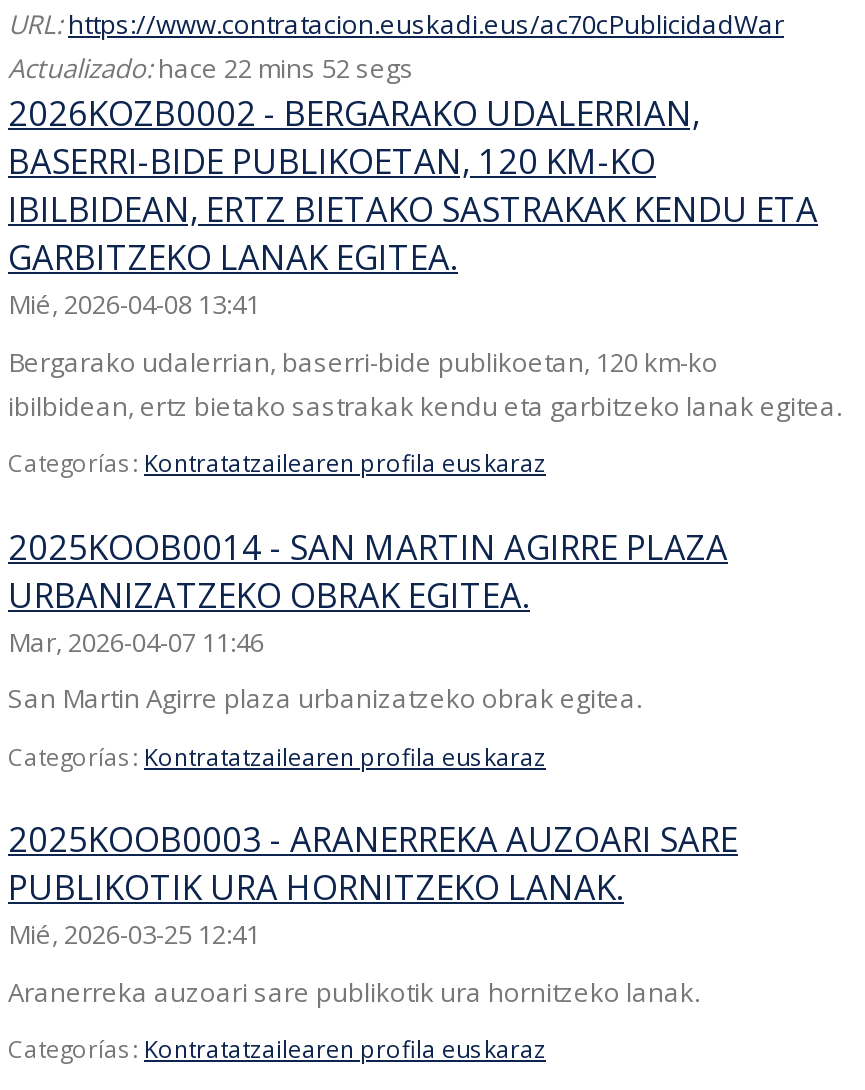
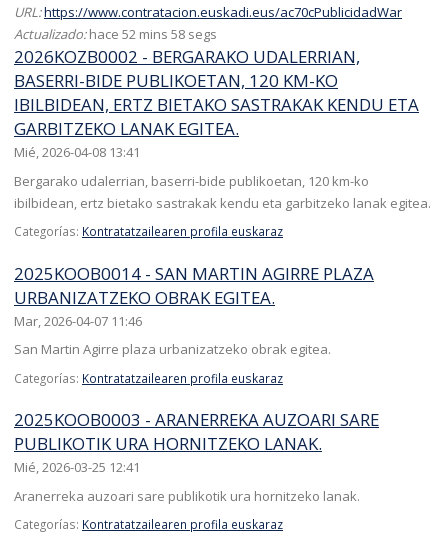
[8,50,414,86] Actualizado:hace 22 mins 52 segs -> [14,25,217,43] Actualizado:hace 52 mins 58 segs

